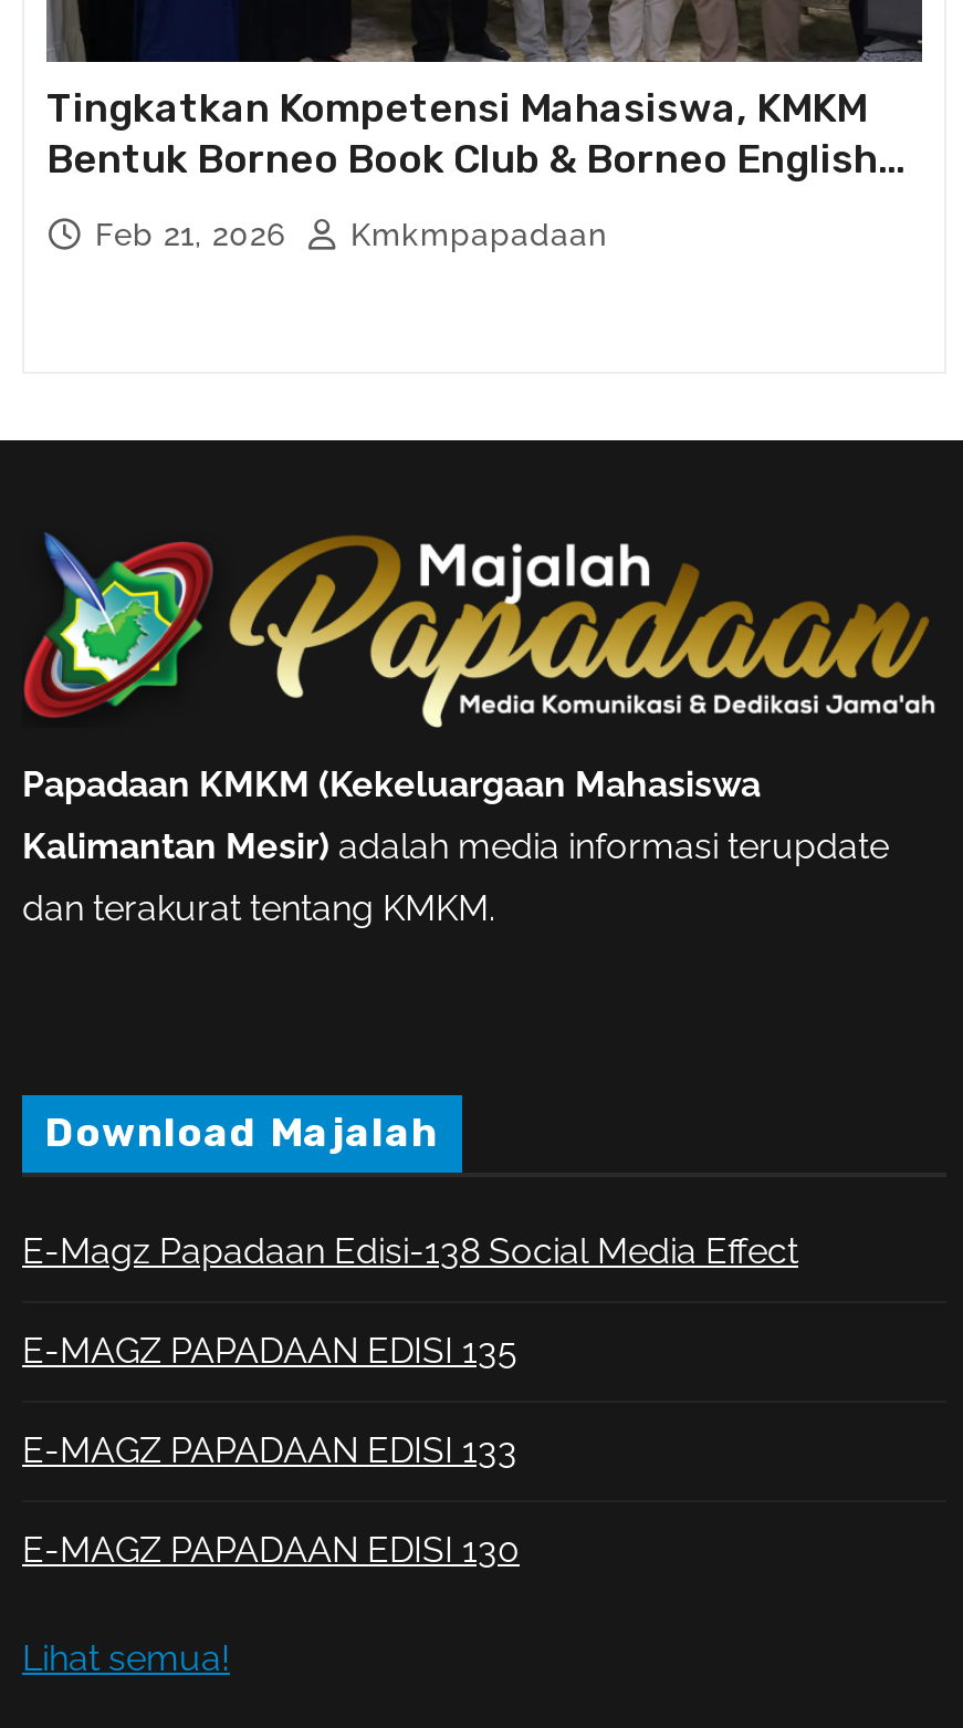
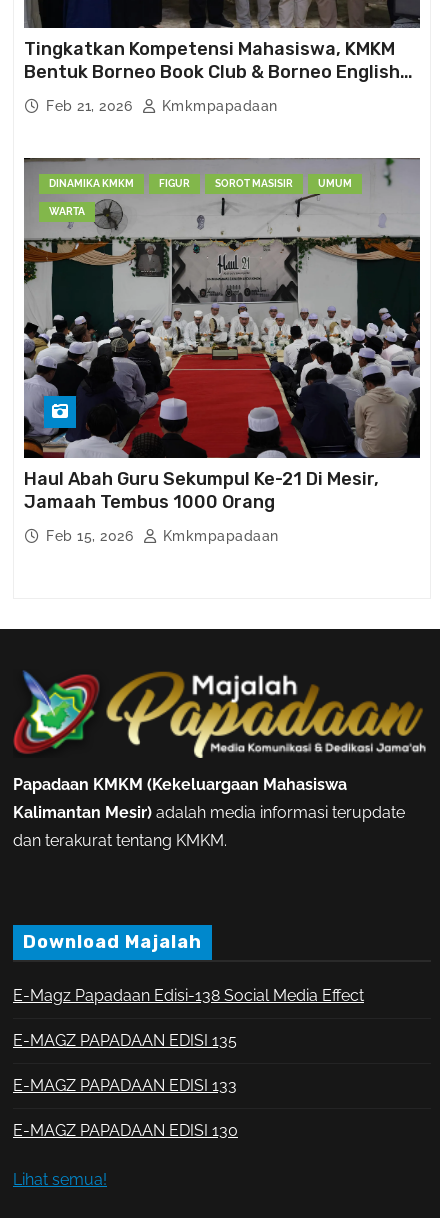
none -> [23,157,420,459] [image] | DINAMIKA KMKM | FIGUR | SOROT MASISIR | UMUM | WARTA
none -> [24,468,380,544] Haul Abah Guru Sekumpul Ke-21 Di Mesir, | Jamaah Tembus 1000 Orang | Feb 15, 2026 | Kmkmpapadaan

